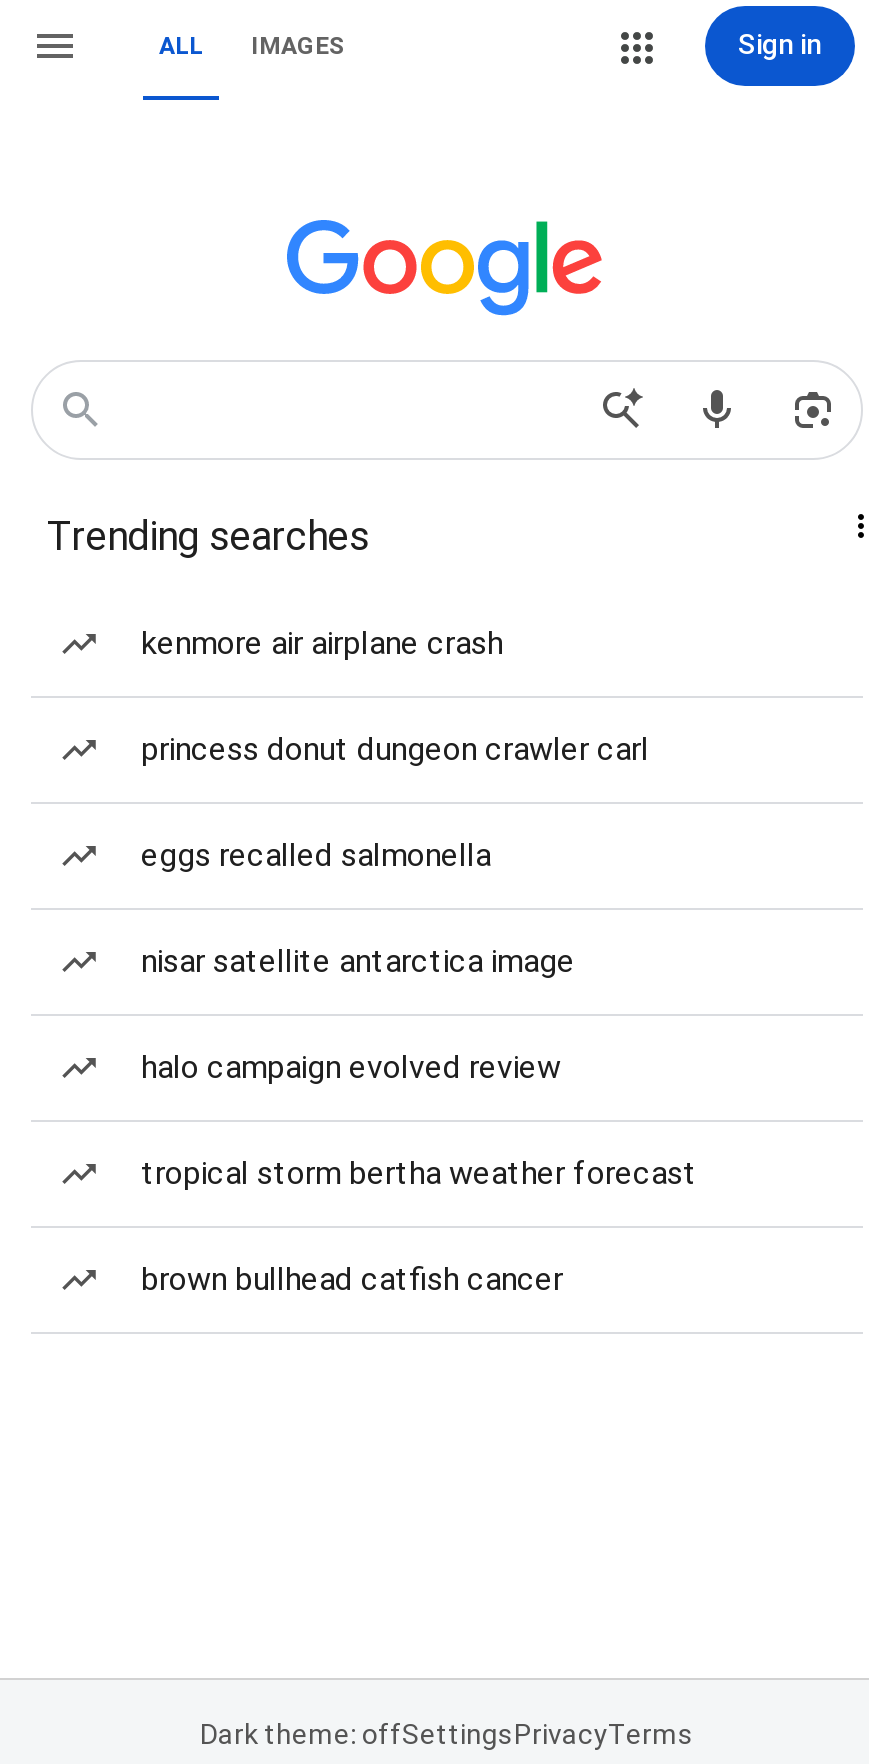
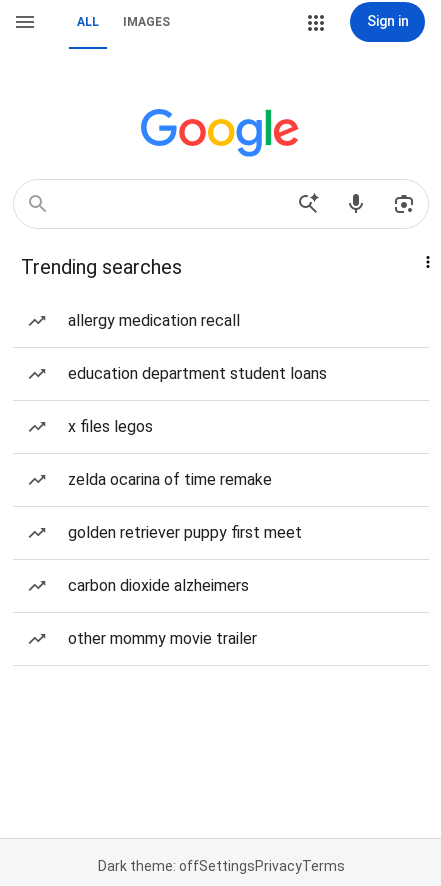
[141,624,503,662] kenmore air airplane crash -> [68,311,240,330] allergy medication recall
[141,730,649,768] princess donut dungeon crawler carl -> [68,364,327,383] education department student loans
[141,836,491,874] eggs recalled salmonella -> [68,417,153,436] x files legos
[141,942,575,980] nisar satellite antarctica image -> [68,470,272,489] zelda ocarina of time remake
[141,1048,561,1086] halo campaign evolved review -> [68,523,302,542] golden retriever puppy first meet
[141,1154,697,1192] tropical storm bertha weather forecast -> [68,576,249,595] carbon dioxide alzheimers
[141,1260,563,1298] brown bullhead catfish cancer -> [68,629,257,648] other mommy movie trailer

